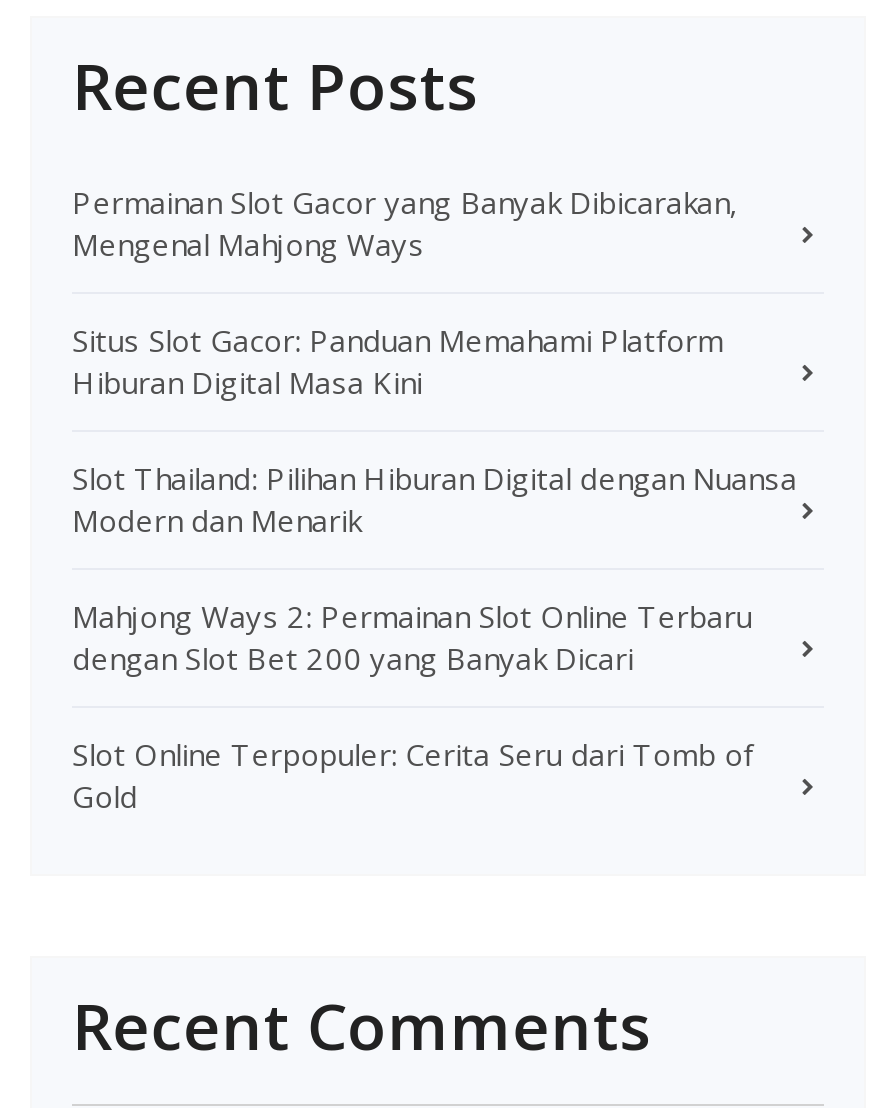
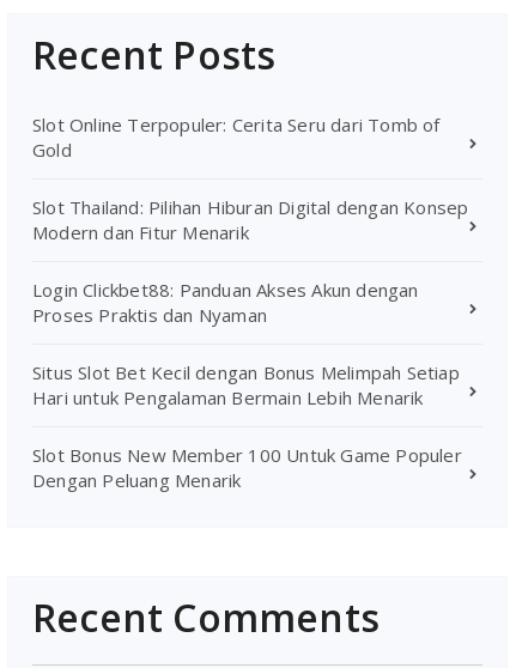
[72,182,797,678] Permainan Slot Gacor yang Banyak Dibicarakan, | Mengenal Mahjong Ways | Situs Slot Gacor: Panduan Memahami Platform | Hiburan Digital Masa Kini | Slot Thailand: Pilihan Hiburan Digital dengan Nuansa | Modern dan Menarik | Mahjong Ways 2: Permainan Slot Online Terbaru | dengan Slot Bet 200 yang Banyak Dicari -> none
moved [72,734,753,816] -> [32,112,440,161]: Slot Online Terpopuler: Cerita Seru dari Tomb of | Gold
none -> [32,195,469,492] Slot Thailand: Pilihan Hiburan Digital dengan Konsep | Modern dan Fitur Menarik | Login Clickbet88: Panduan Akses Akun dengan | Proses Praktis dan Nyaman | Situs Slot Bet Kecil dengan Bonus Melimpah Setiap | Hari untuk Pengalaman Bermain Lebih Menarik | Slot Bonus New Member 100 Untuk Game Populer | Dengan Peluang Menarik

